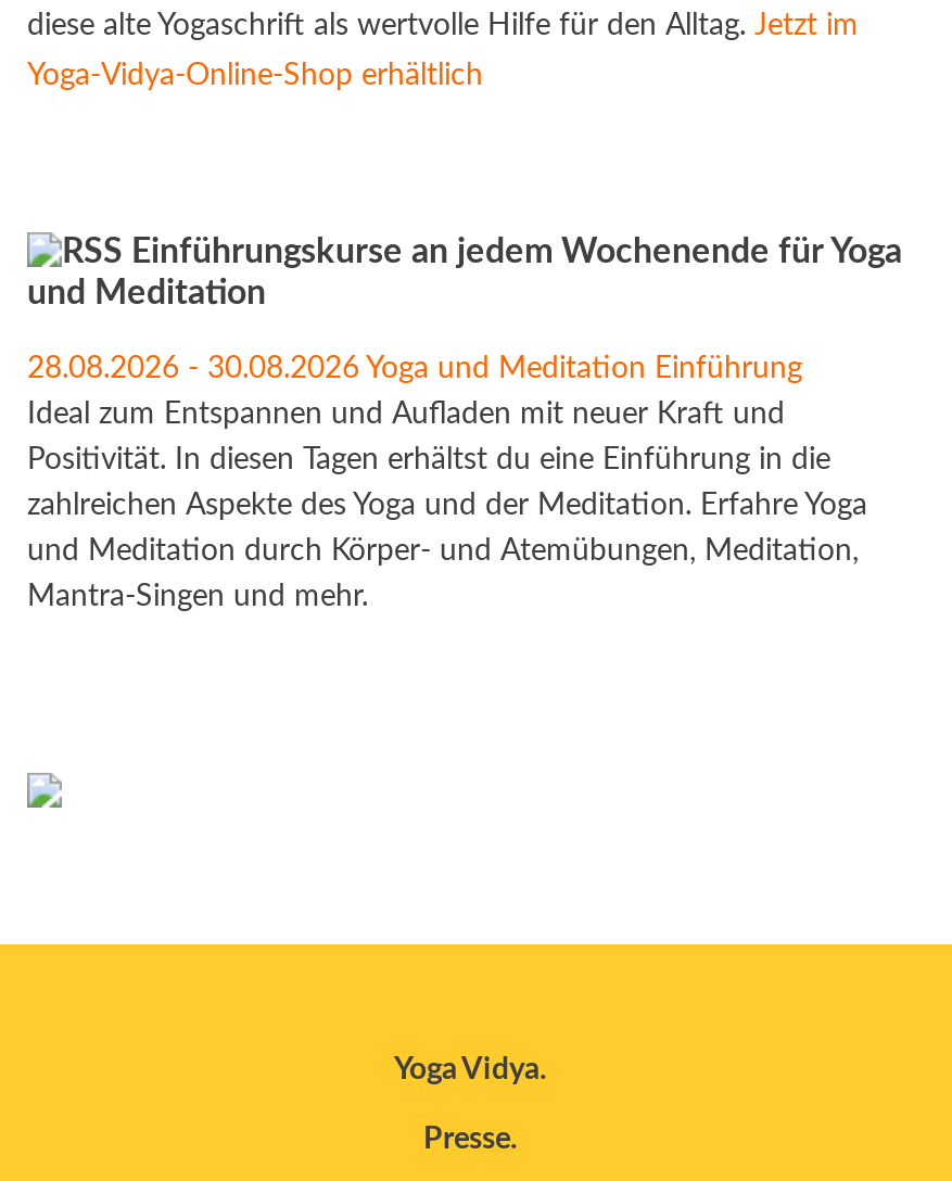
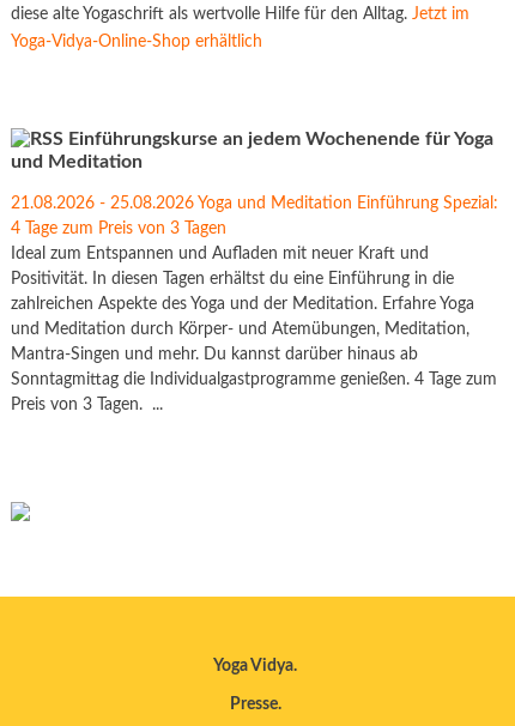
[27,354,802,384] 28.08.2026 - 30.08.2026 Yoga und Meditation Einführung -> [11,195,498,237] 21.08.2026 - 25.08.2026 Yoga und Meditation Einführung Spezial: | 4 Tage zum Preis von 3 Tagen
[27,582,368,612] Mantra-Singen und mehr. -> [11,346,497,413] Mantra-Singen und mehr. Du kannst darüber hinaus ab | Sonntagmittag die Individualgastprogramme genießen. 4 Tage zum | Preis von 3 Tagen. ...

